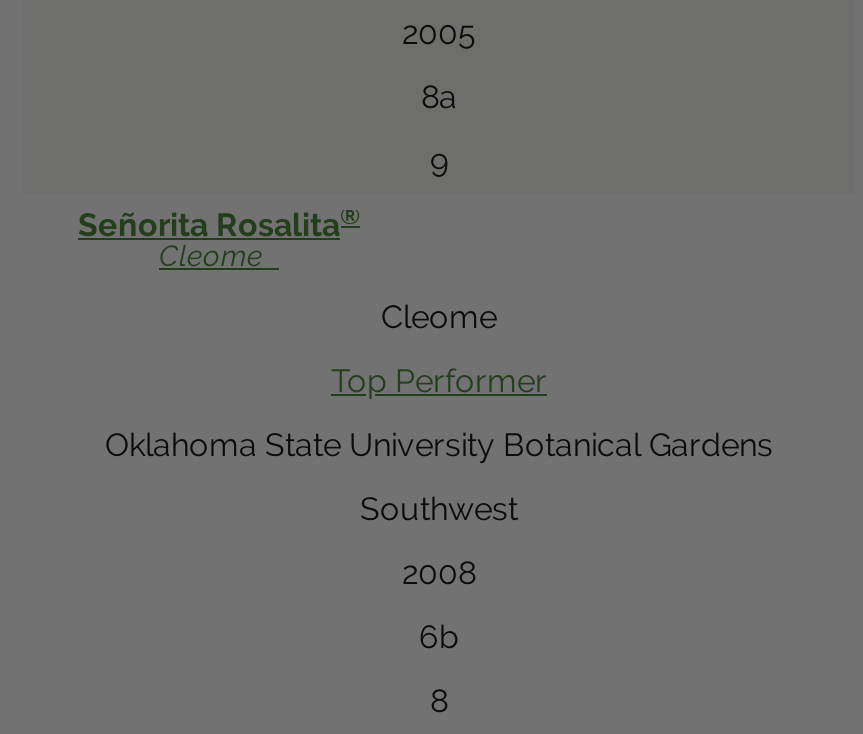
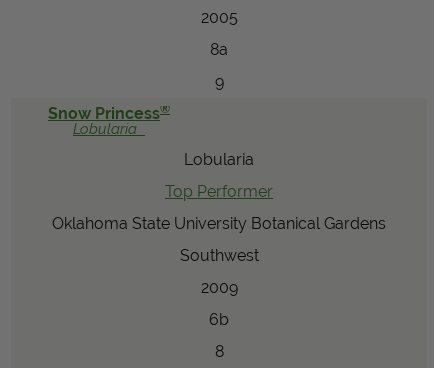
[78,203,360,273] Señorita Rosalita® | Cleome -> [48,102,170,137] Snow Princess® | Lobularia
[381,299,497,337] Cleome -> [184,150,254,169] Lobularia
[402,555,476,593] 2008 -> [200,278,237,297] 2009

